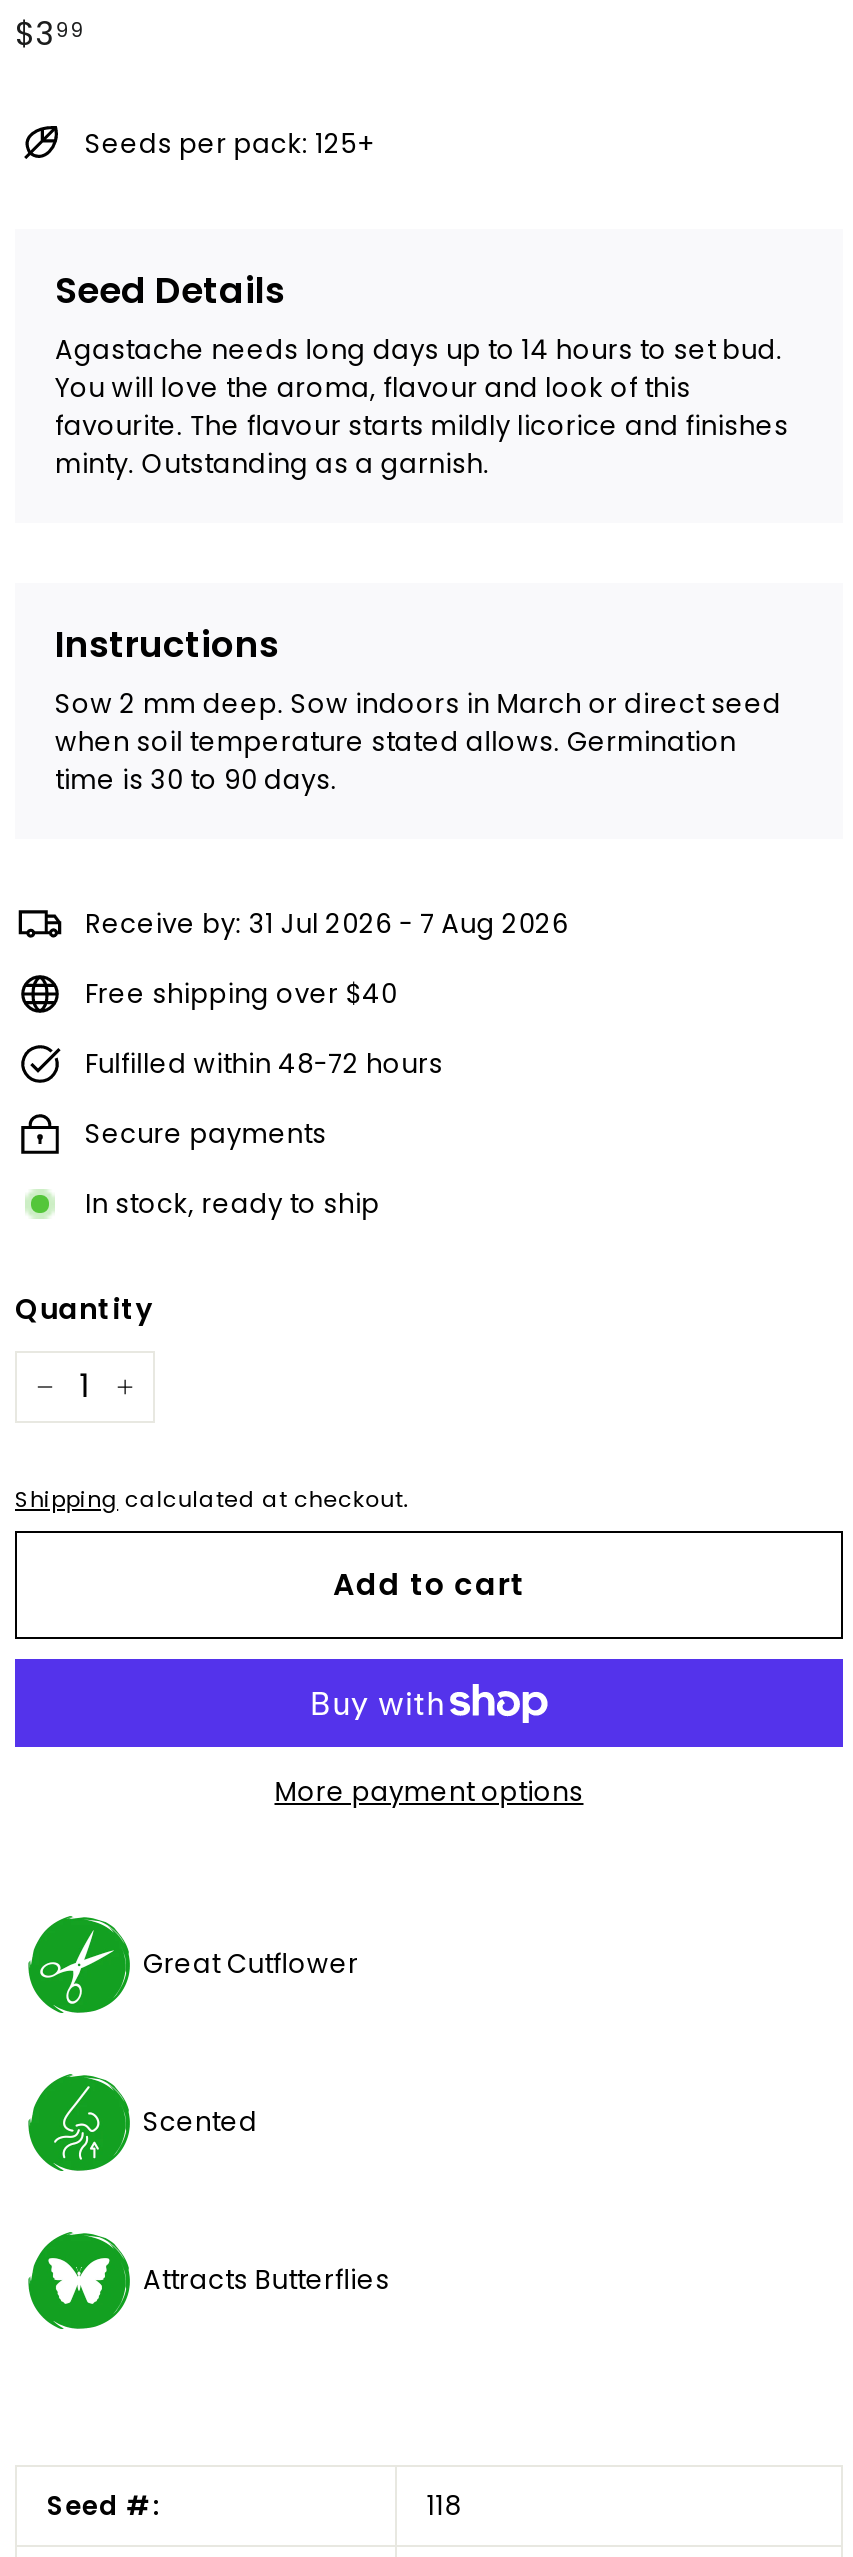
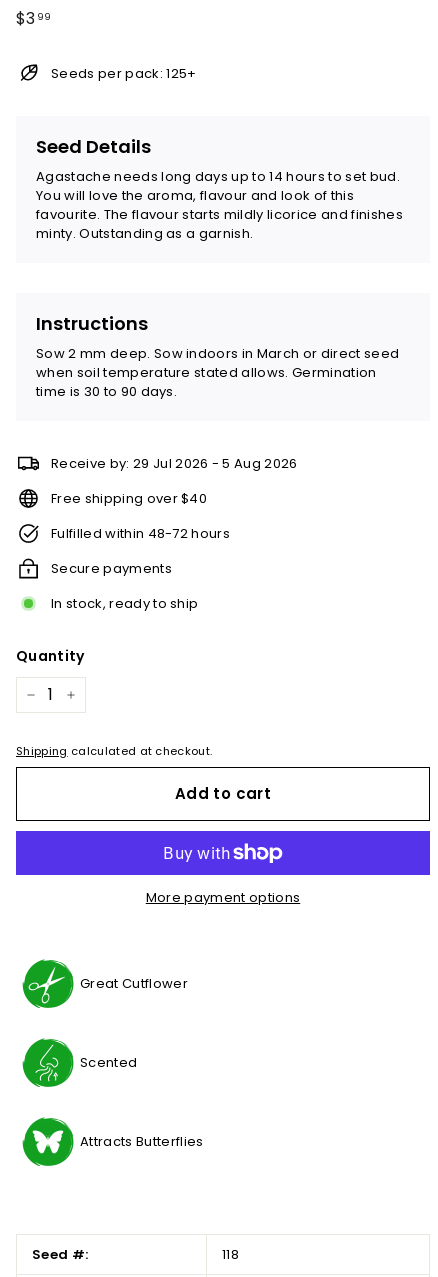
[85,905,568,943] Receive by: 31 Jul 2026 - 7 Aug 2026 -> [51,454,298,473] Receive by: 29 Jul 2026 - 5 Aug 2026

